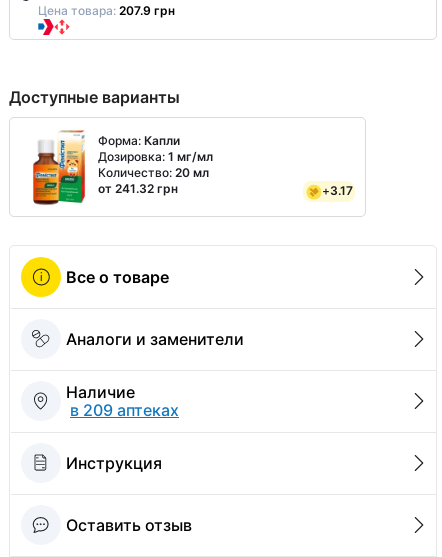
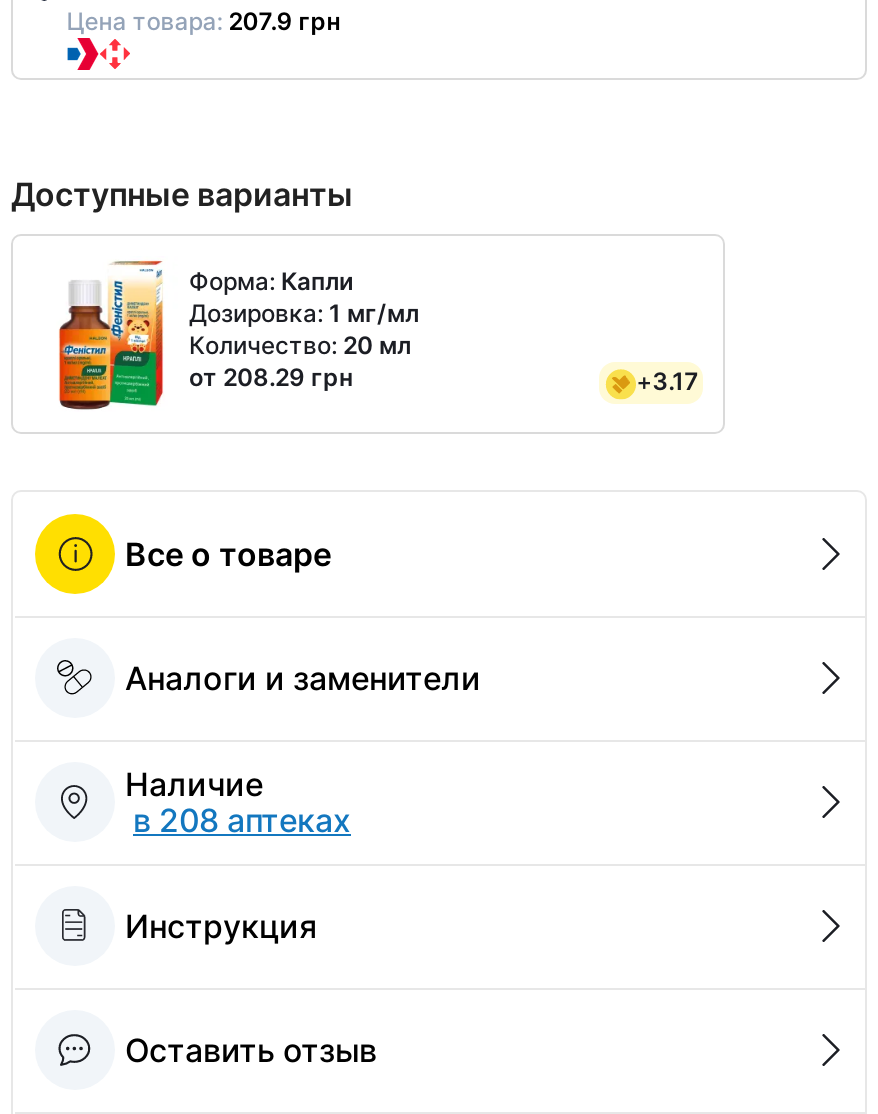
[98,181,178,196] от 241.32 грн -> [189,362,353,392] от 208.29 грн
[70,400,179,420] в 209 аптеках -> [133,801,351,841] в 208 аптеках

